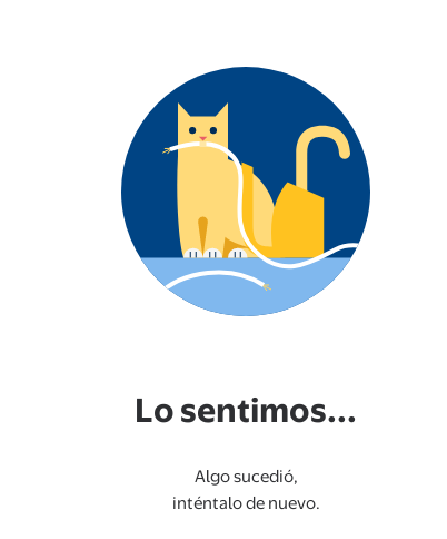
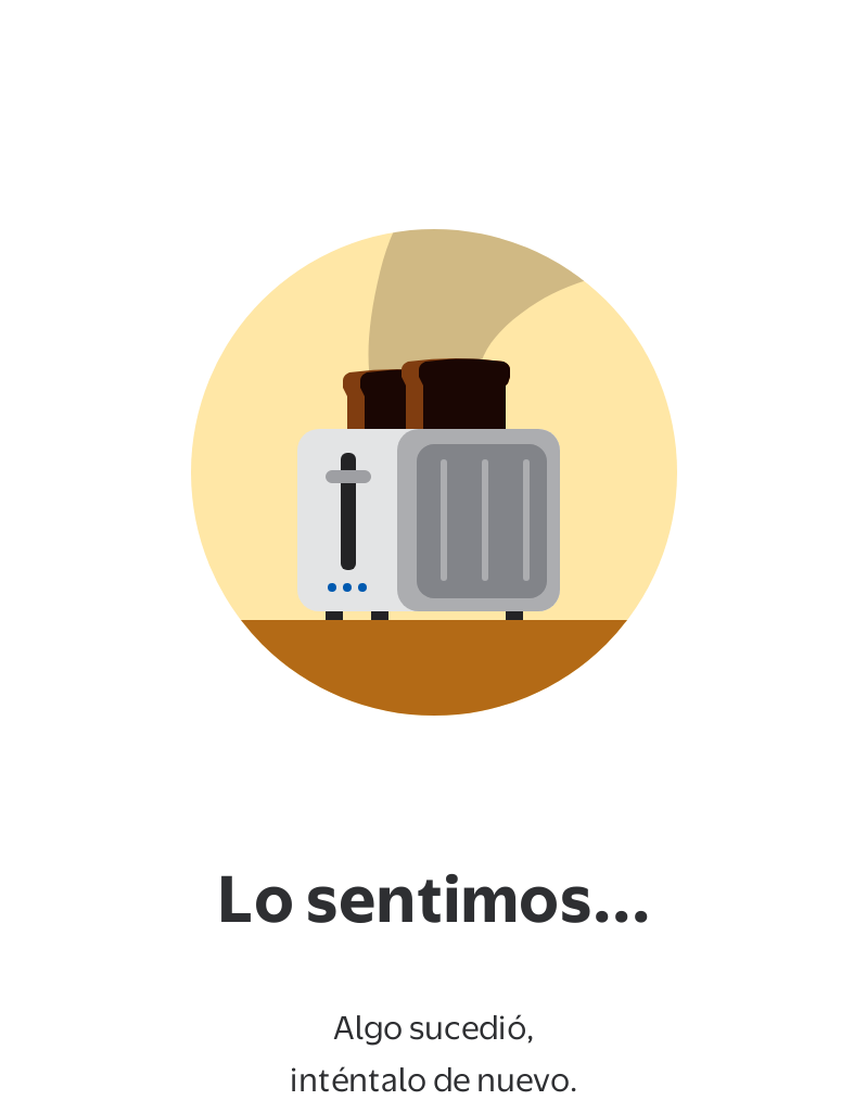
[120,66,371,317] [image] -> [191,227,677,718] [image]

